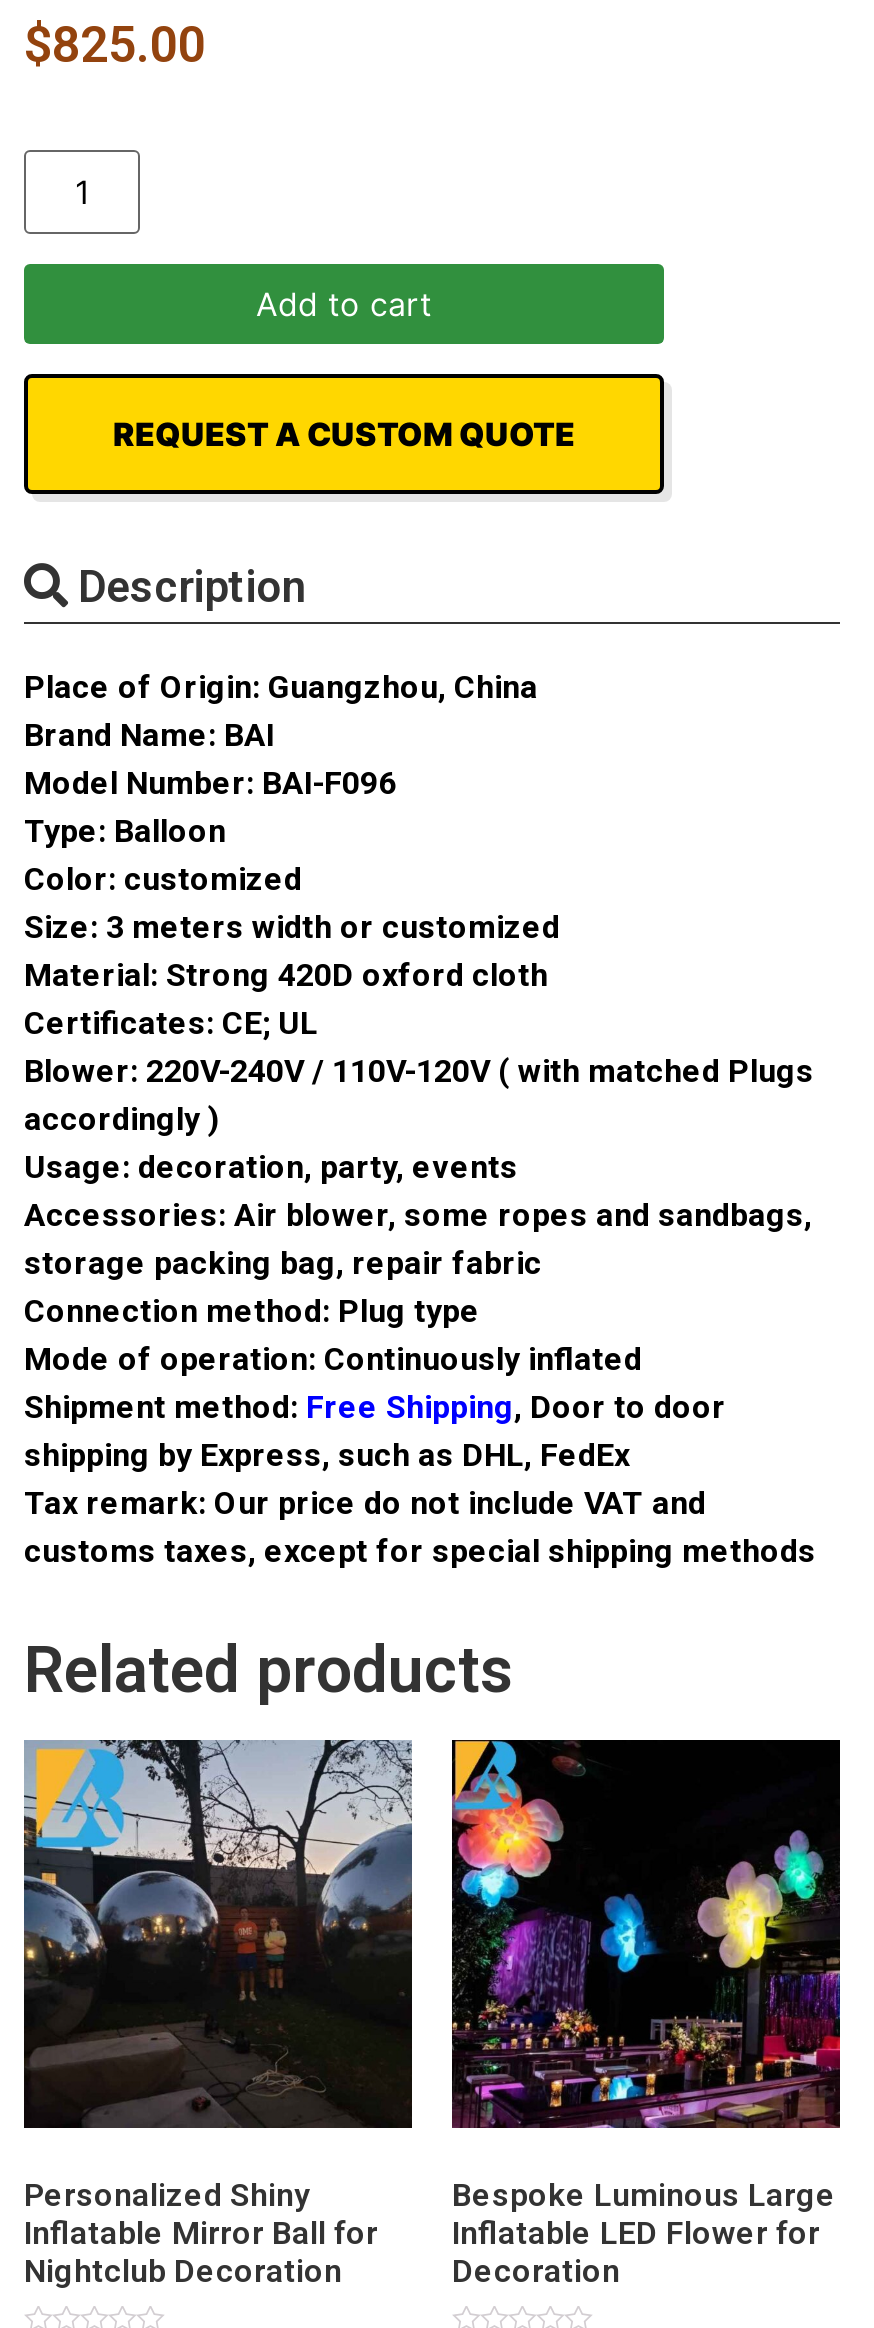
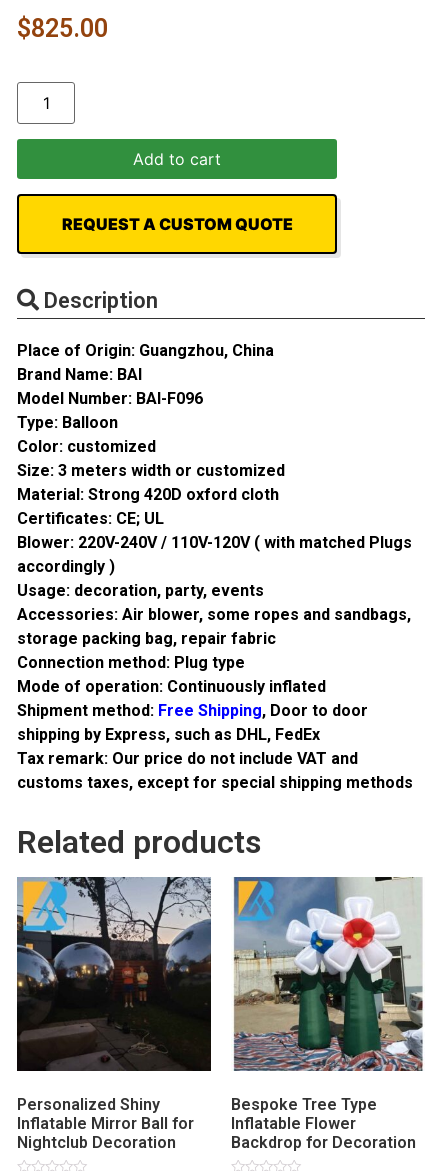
[450,1738,842,2289] [image] | Bespoke Luminous Large | Inflatable LED Flower for | Decoration -> [231,876,425,1152] [image] | Bespoke Tree Type | Inflatable Flower | Backdrop for Decoration

